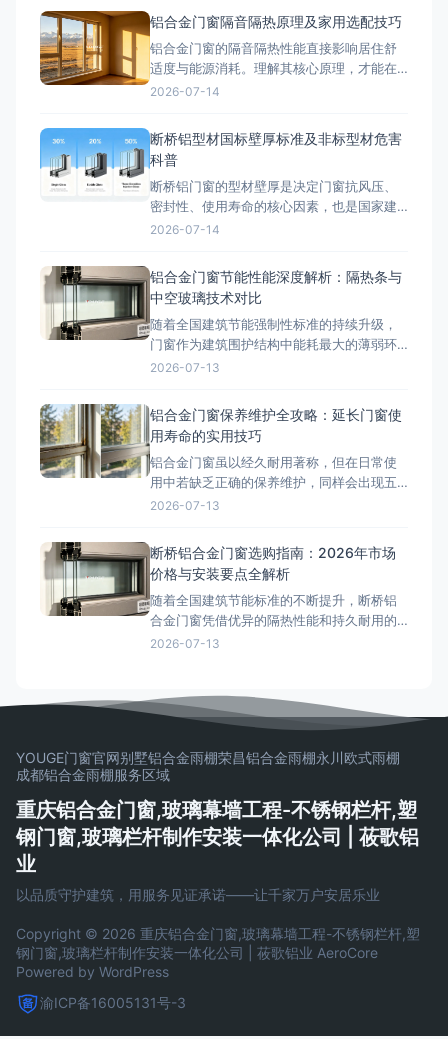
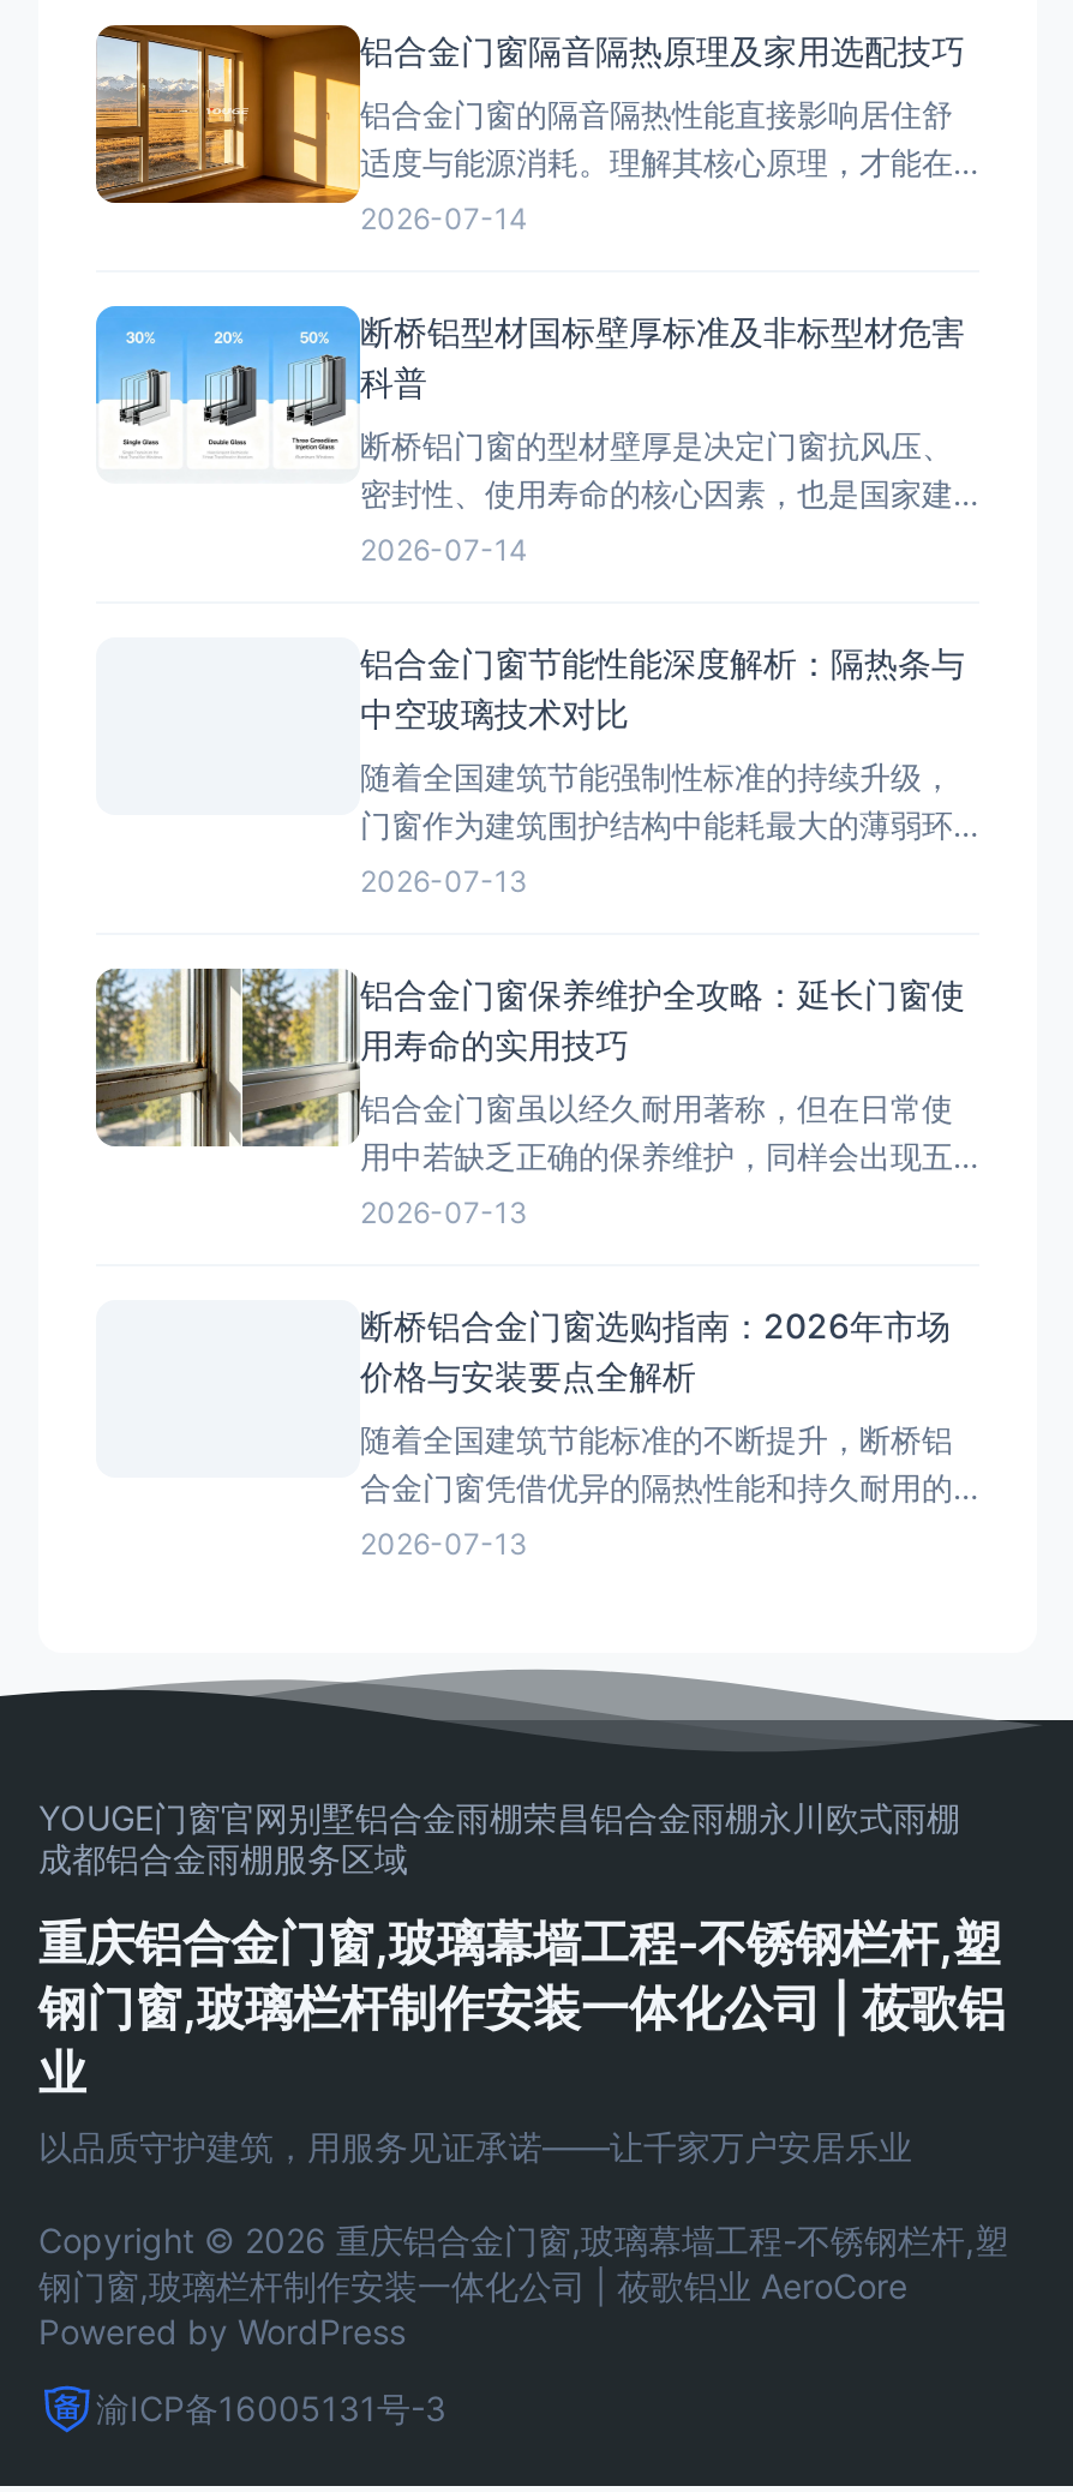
[43,265,147,341] [image] -> none
[43,541,147,617] [image] -> none

